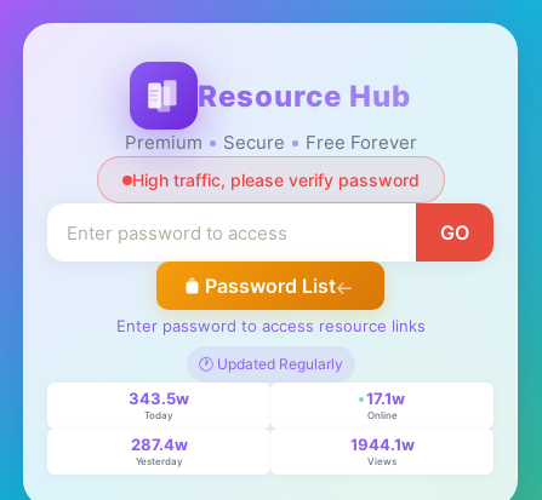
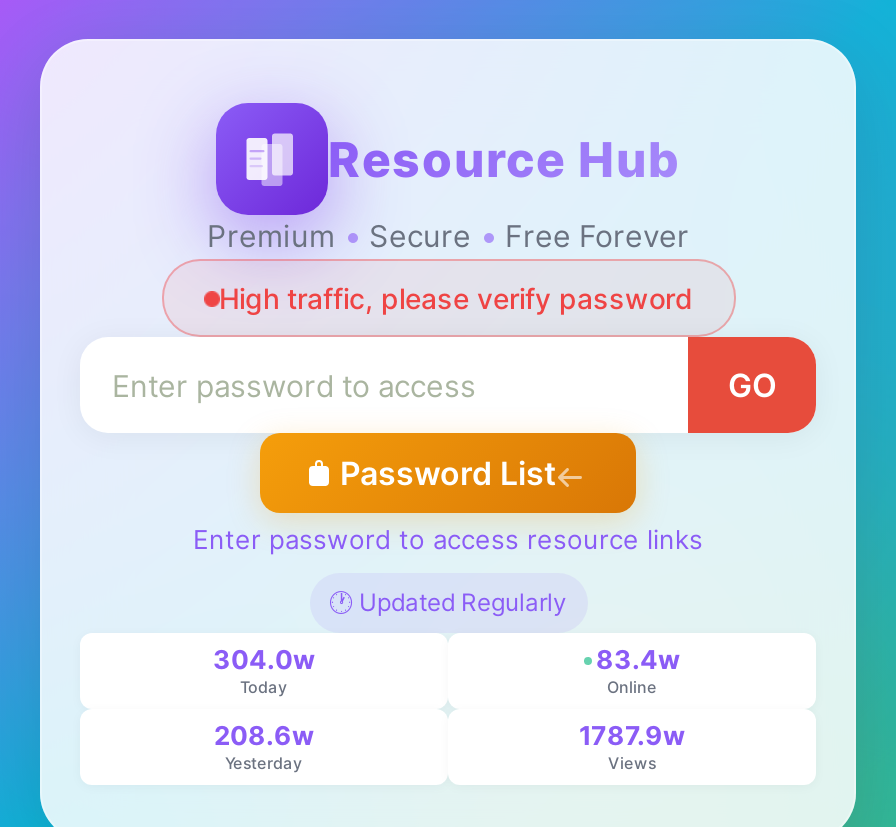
[129,389,189,408] 343.5w -> [213,643,315,675] 304.0w
[366,389,405,408] 17.1w -> [596,643,680,675] 83.4w
[130,435,187,454] 287.4w -> [214,719,314,751] 208.6w
[350,435,414,454] 1944.1w -> [579,719,685,751] 1787.9w

